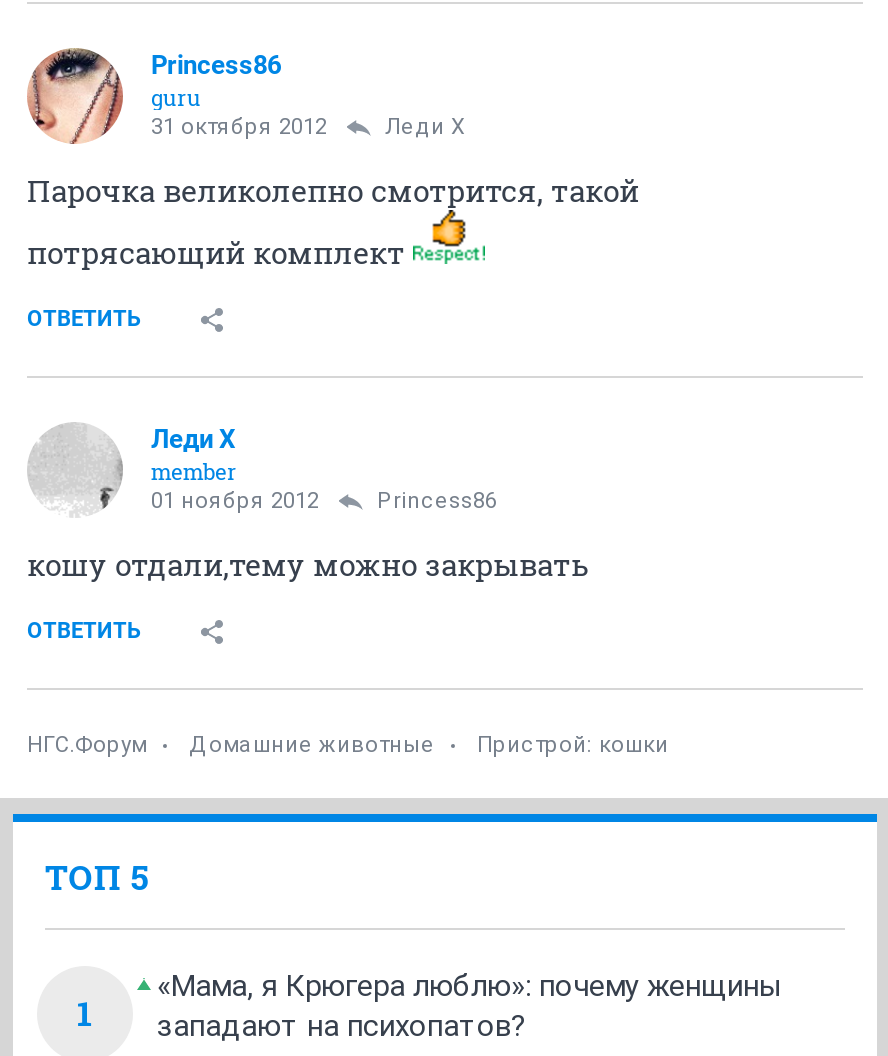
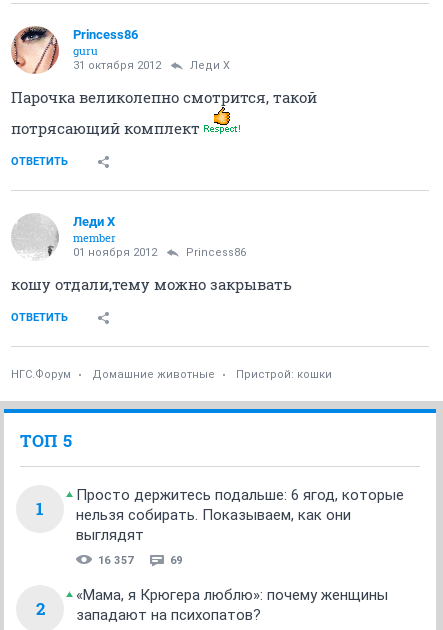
none -> [35,486,404,620] Просто держитесь подальше: 6 ягод, которые | нельзя собирать. Показываем, как они | выглядят | 16 357 | 69 | 2

